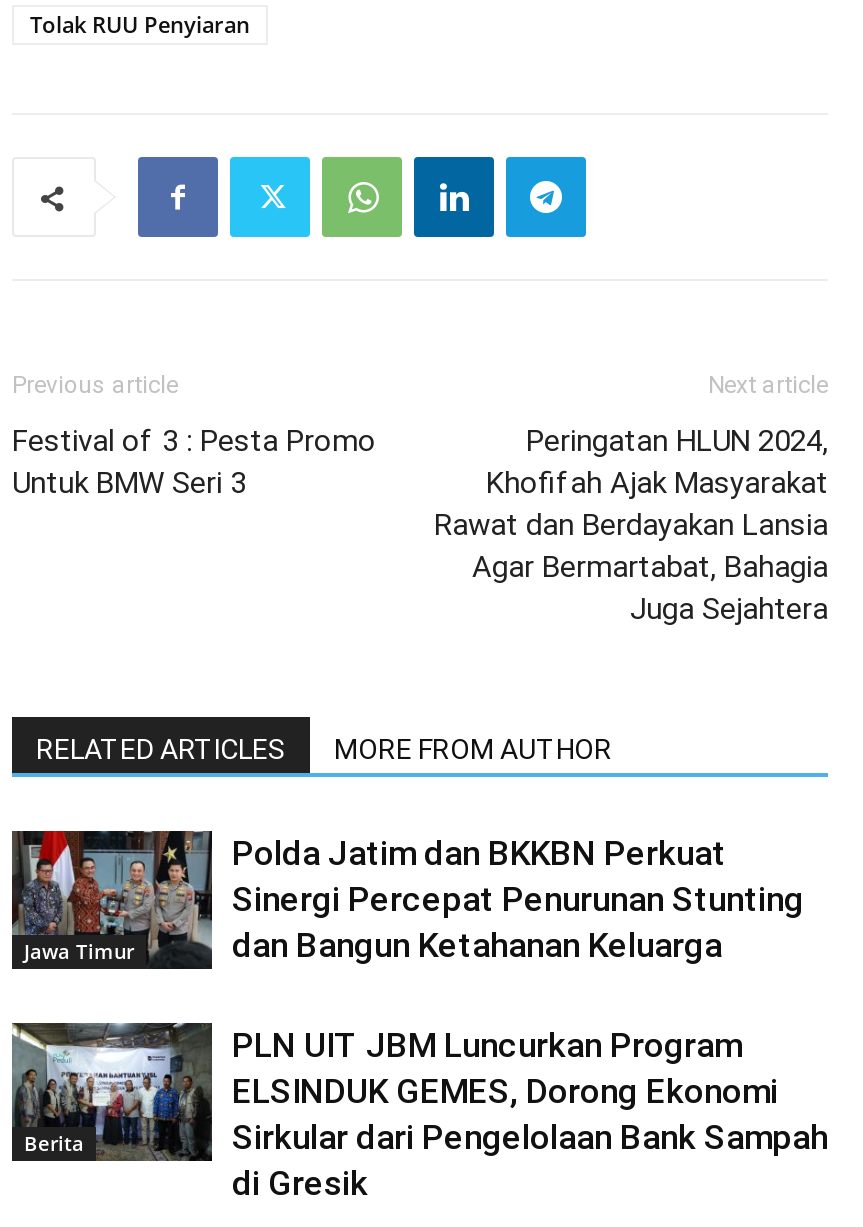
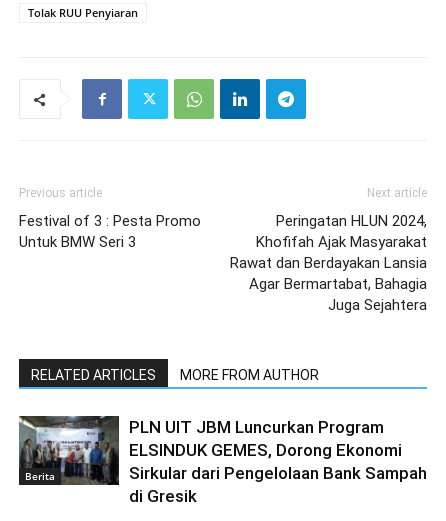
[10,829,204,965] [image] | Jawa Timur -> none
[232,833,804,965] Polda Jatim dan BKKBN Perkuat | Sinergi Percepat Penurunan Stunting | dan Bangun Ketahanan Keluarga -> none

